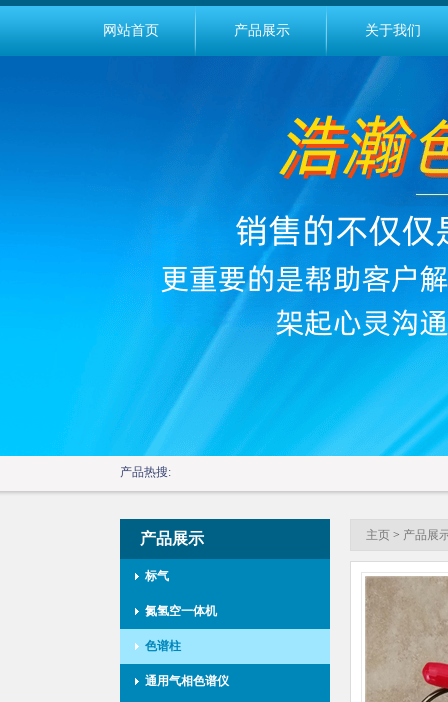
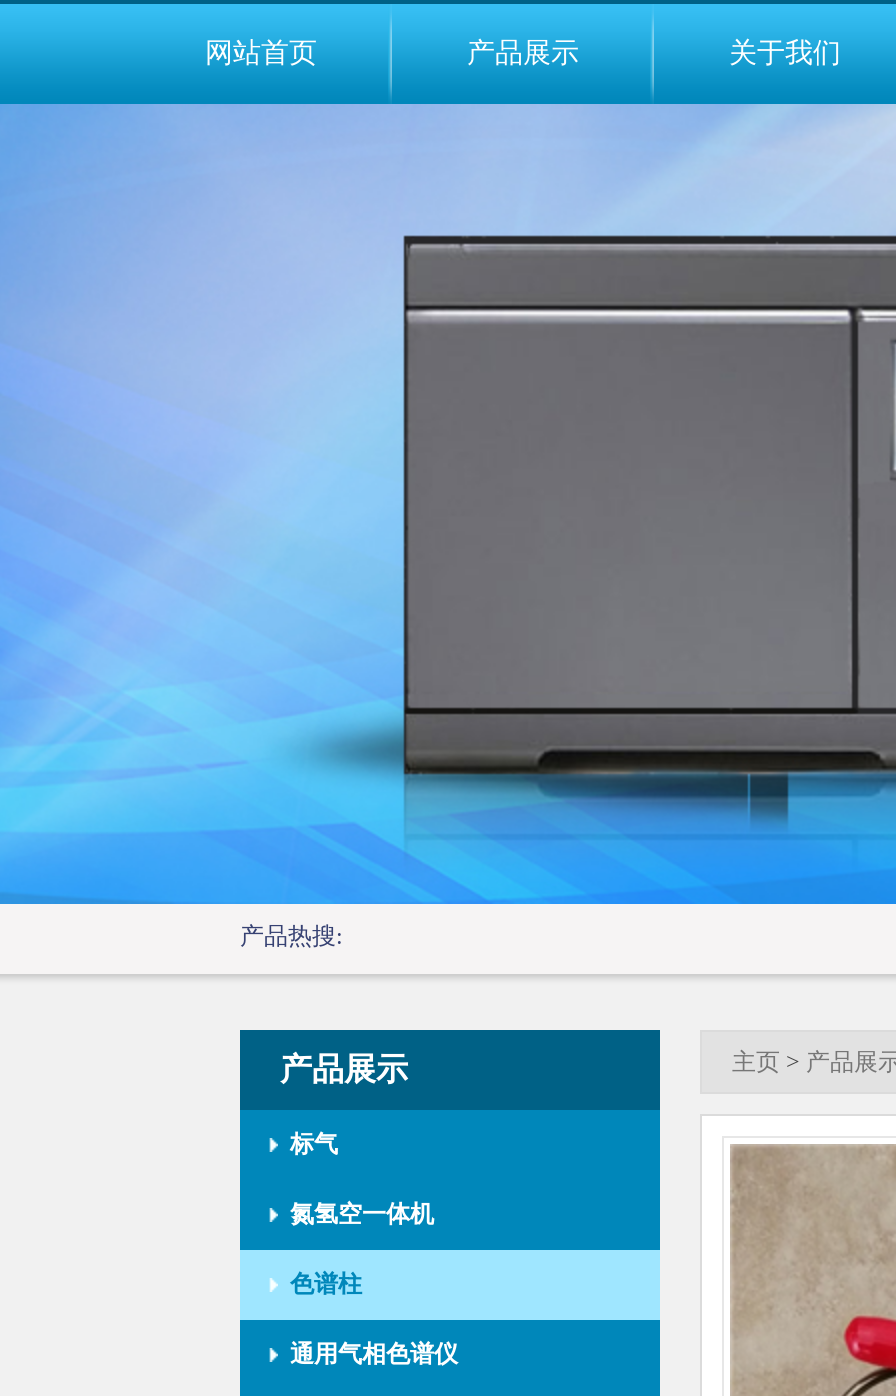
[3,56,445,456] [image] -> [6,102,890,904] [image]

